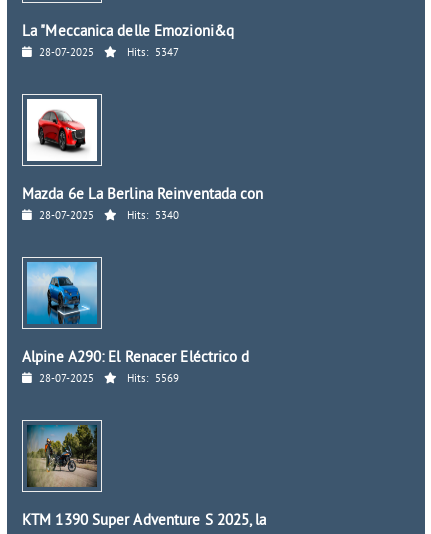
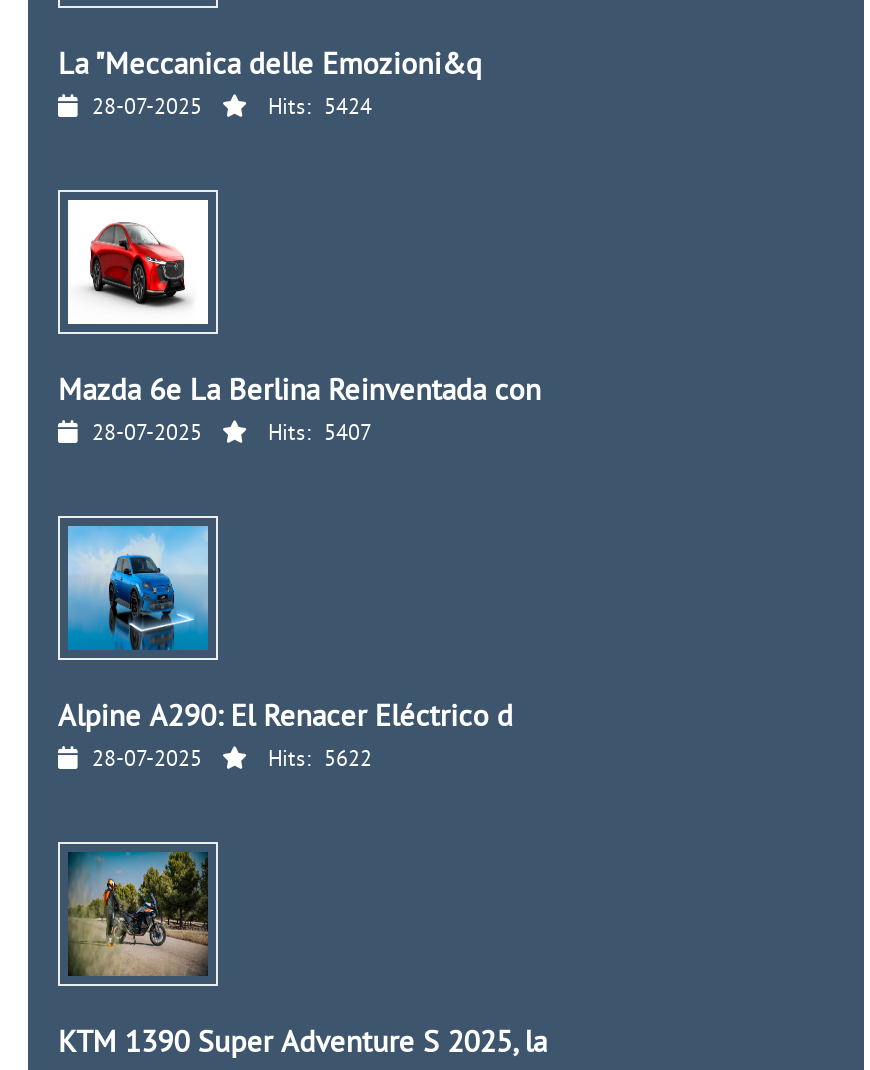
[127,46,179,60] Hits: 5347 -> [268,94,372,122] Hits: 5424
[127,209,179,223] Hits: 5340 -> [268,420,372,448] Hits: 5407
[127,372,179,386] Hits: 5569 -> [268,746,372,774] Hits: 5622

